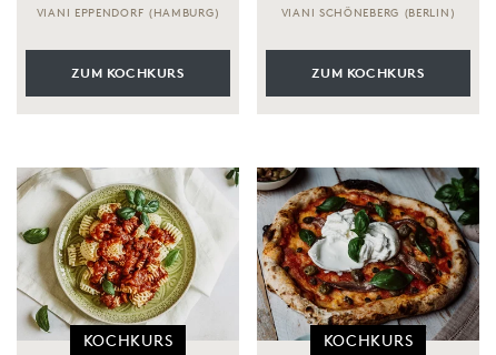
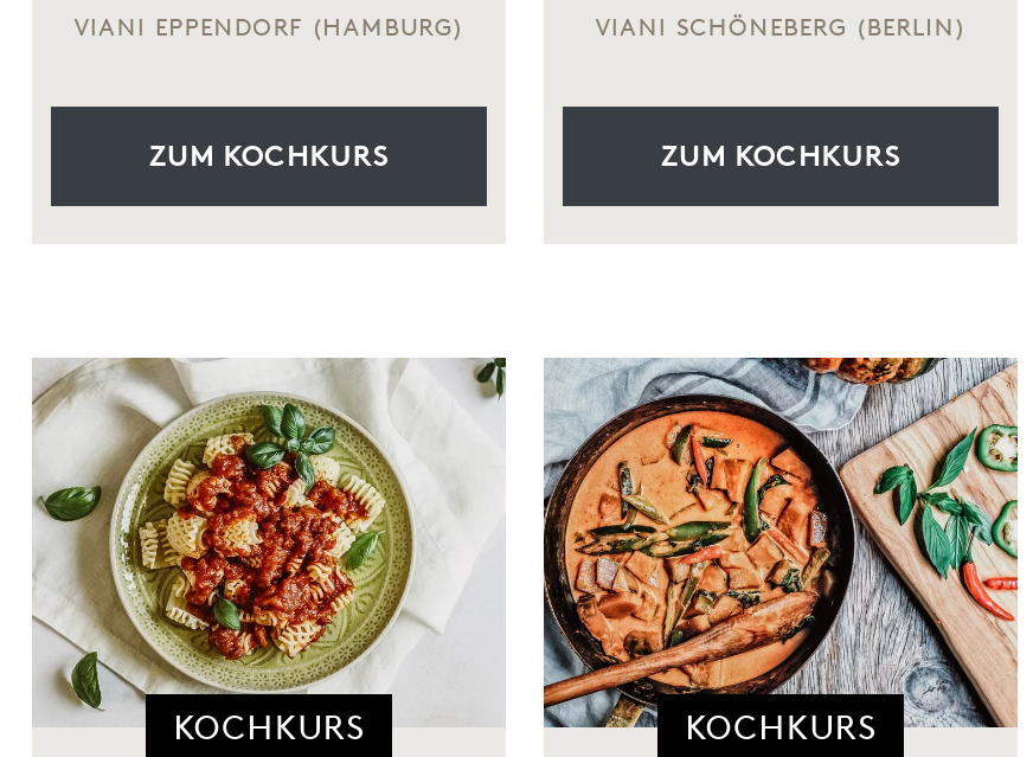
[256,166,480,342] [image] -> [541,355,1020,730] [image]

